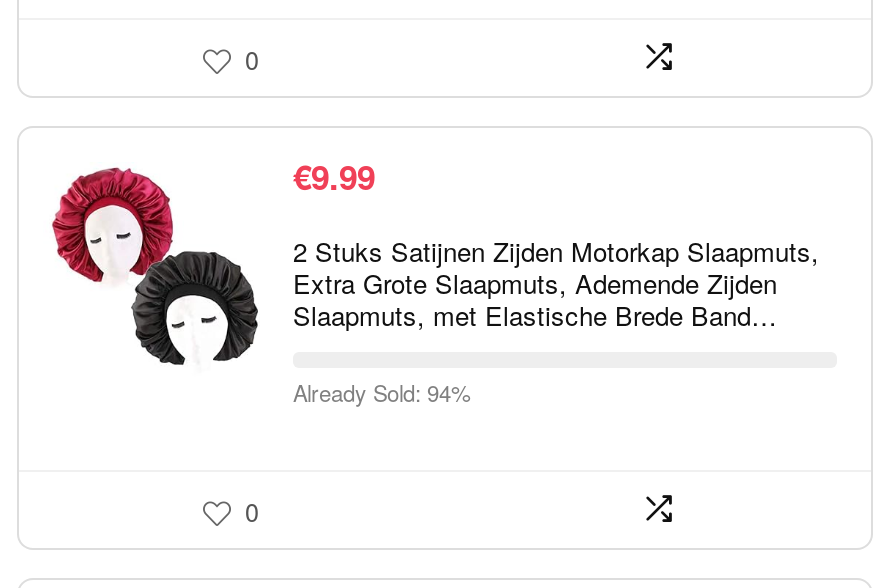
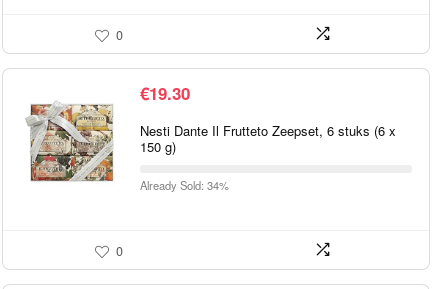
[51,152,375,368] [image] | €9.99 -> [21,81,190,183] [image] | €19.30
[293,232,819,334] 2 Stuks Satijnen Zijden Motorkap Slaapmuts, | Extra Grote Slaapmuts, Ademende Zijden | Slaapmuts, met Elastische Brede Band… -> [140,121,396,156] Nesti Dante Il Frutteto Zeepset, 6 stuks (6 x | 150 g)
[293,376,471,408] Already Sold: 94% -> [140,177,229,193] Already Sold: 34%

